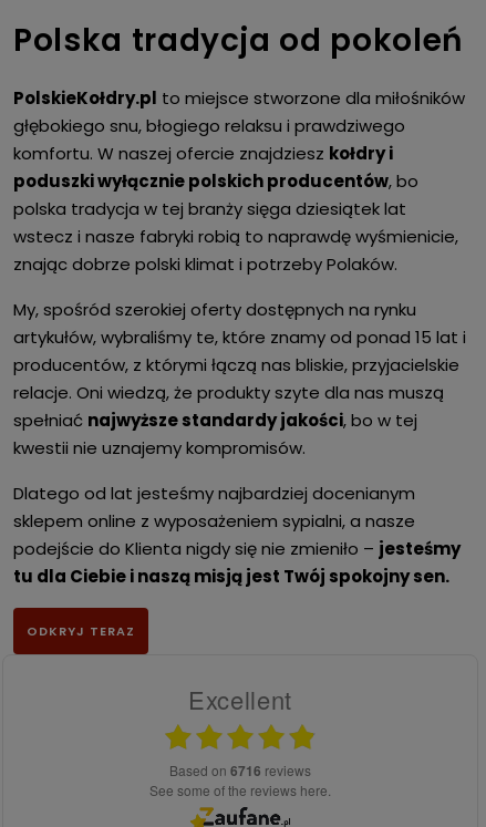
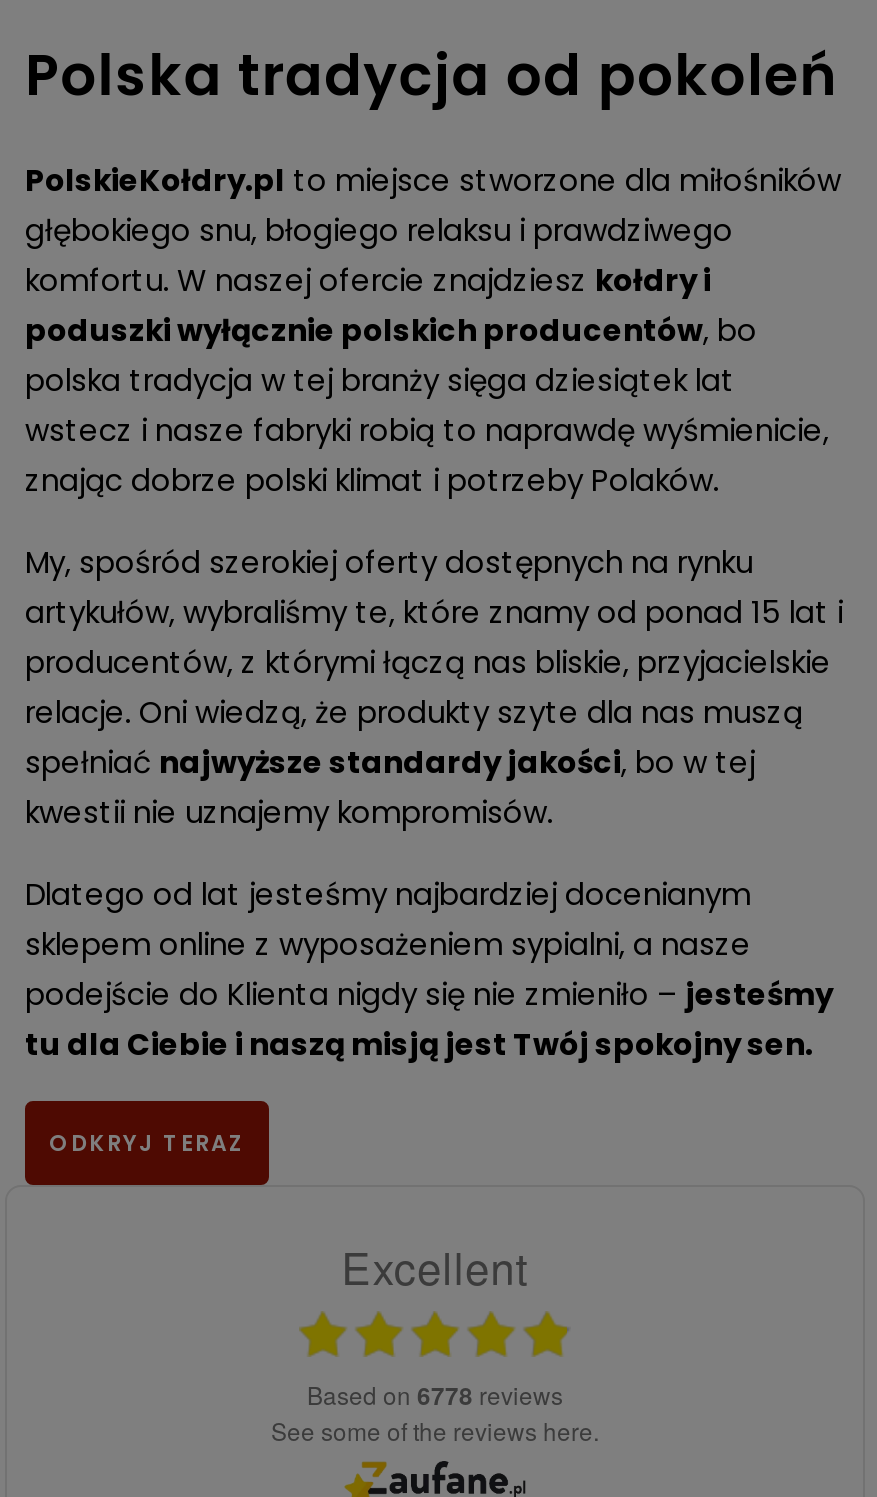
[178,760,311,780] based on 6716 reviews -> [323,1377,563,1413] based on 6778 reviews

